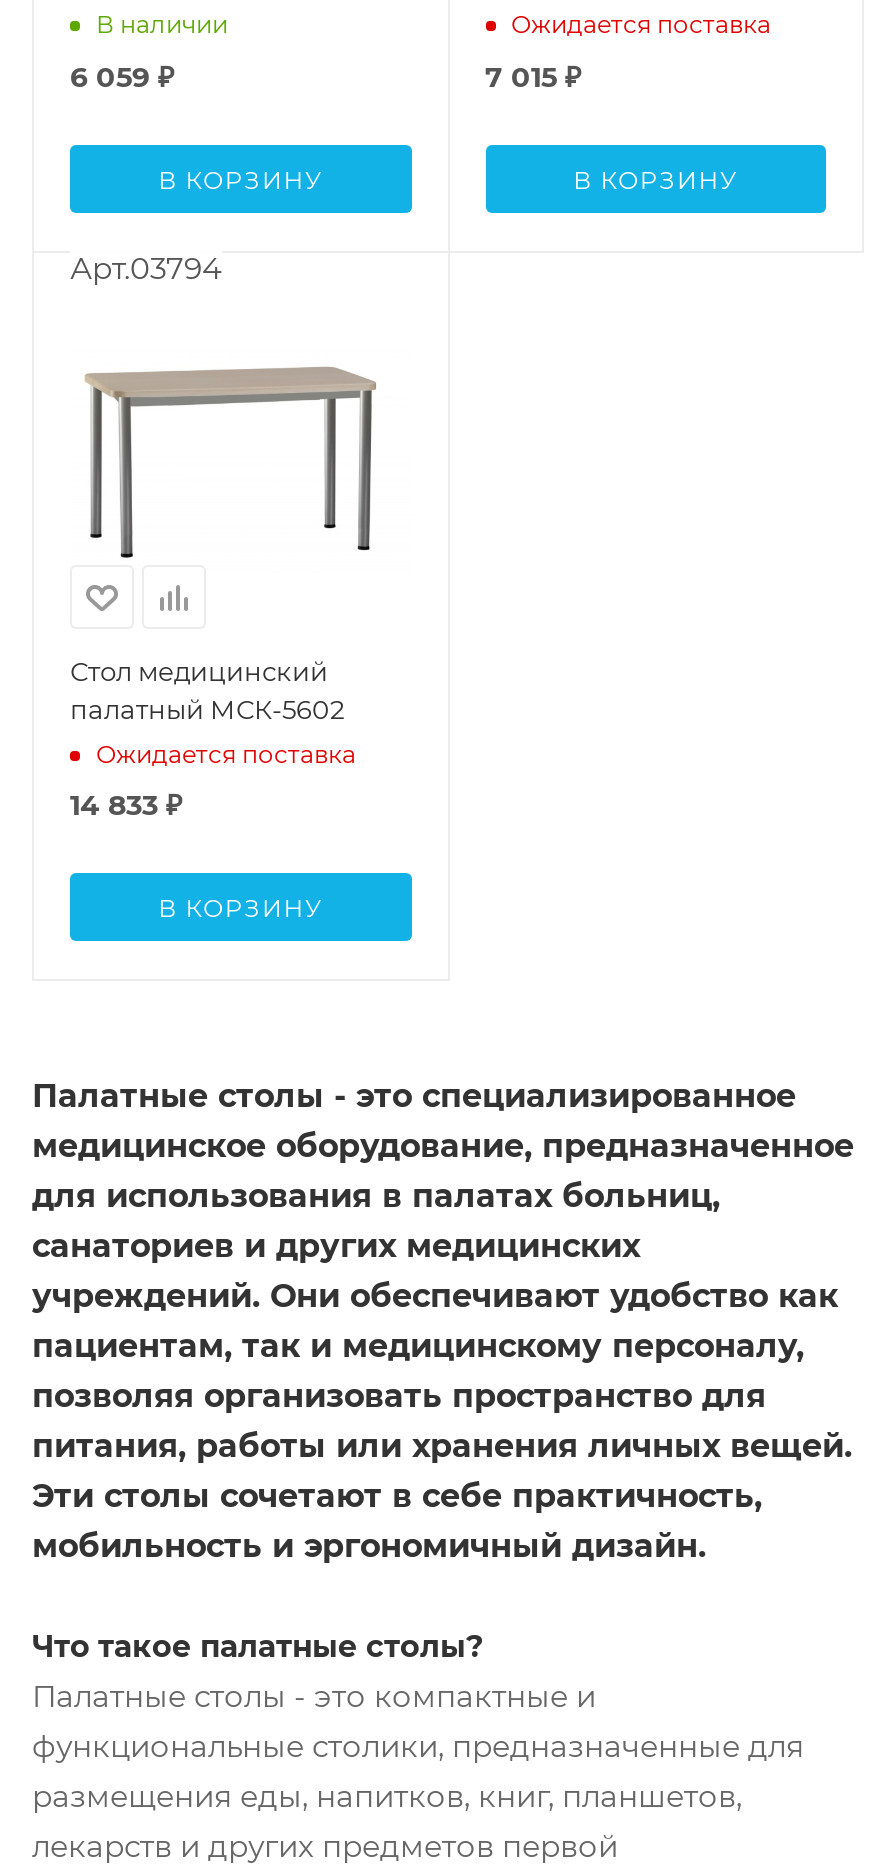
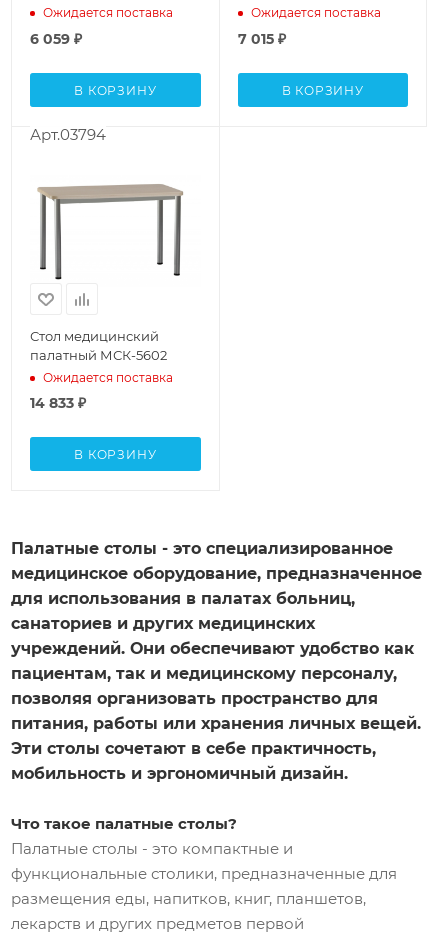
[96,9,228,39] В наличии -> [43,5,173,20] Ожидается поставка

